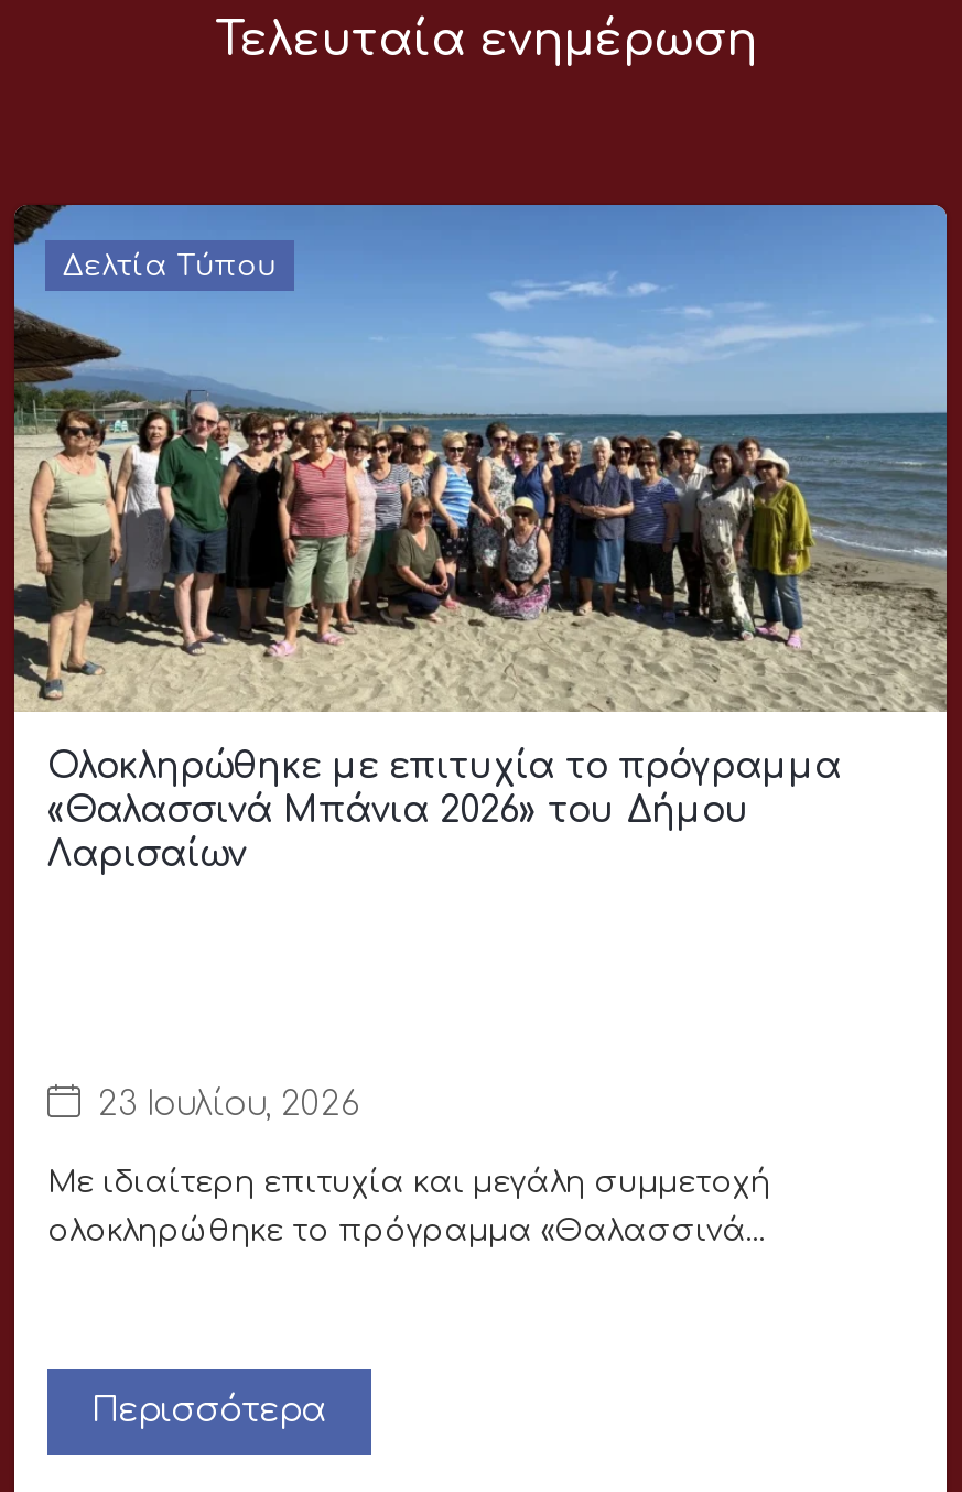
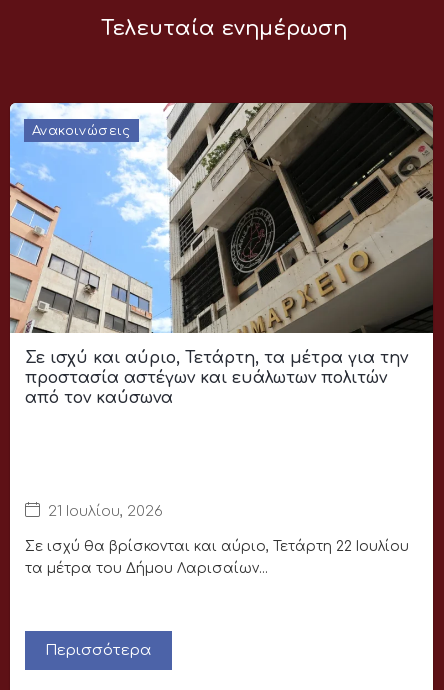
[14,203,949,714] [image] | Δελτία Τύπου -> [9,102,434,334] [image] | Ανακοινώσεις
[47,746,841,874] Ολοκληρώθηκε με επιτυχία το πρόγραμμα | «Θαλασσινά Μπάνια 2026» του Δήμου | Λαρισαίων -> [25,349,408,407] Σε ισχύ και αύριο, Τετάρτη, τα μέτρα για την | προστασία αστέγων και ευάλωτων πολιτών | από τον καύσωνα
[98,1086,360,1123] 23 Ιουλίου, 2026 -> [48,503,163,520] 21 Ιουλίου, 2026
[47,1165,770,1198] Με ιδιαίτερη επιτυχία και μεγάλη συμμετοχή -> [25,539,409,554] Σε ισχύ θα βρίσκονται και αύριο, Τετάρτη 22 Ιουλίου
[47,1213,766,1246] ολοκληρώθηκε το πρόγραμμα «Θαλασσινά... -> [25,561,268,576] τα μέτρα του Δήμου Λαρισαίων...

